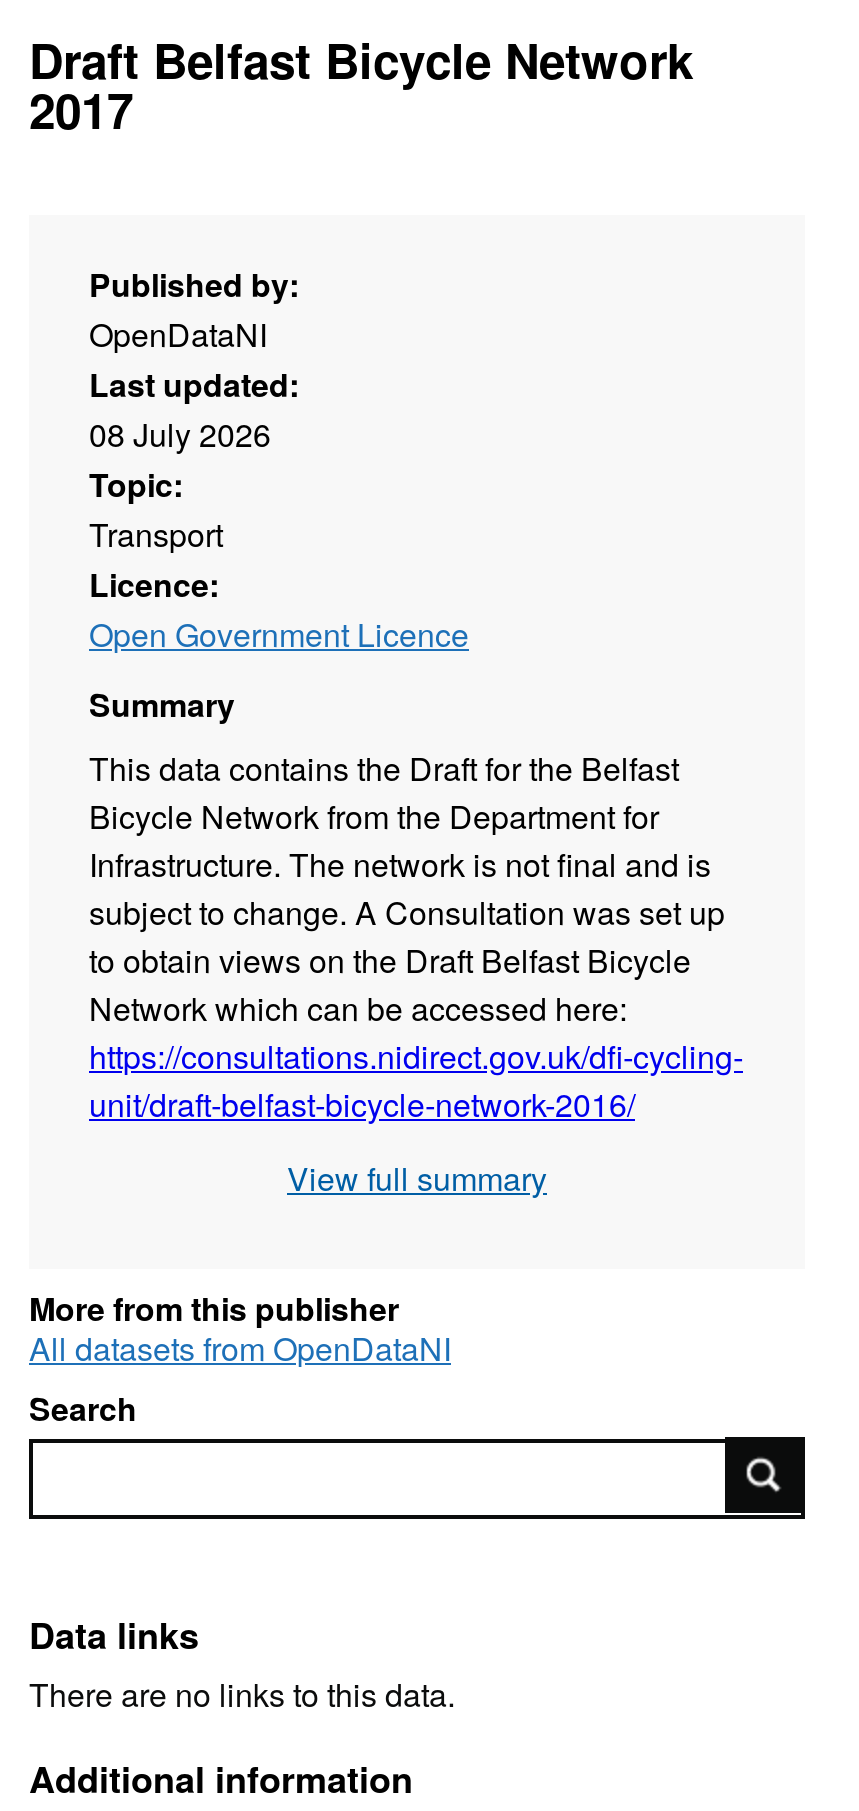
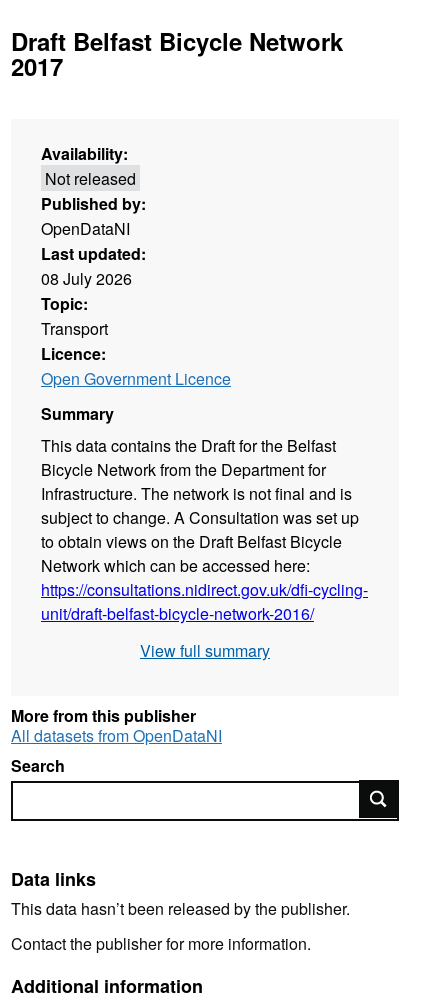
none -> [41,142,136,190] Availability: | Not released
[29,1671,455,1717] There are no links to this data. -> [11,897,350,955] This data hasn’t been released by the publisher. | Contact the publisher for more information.

